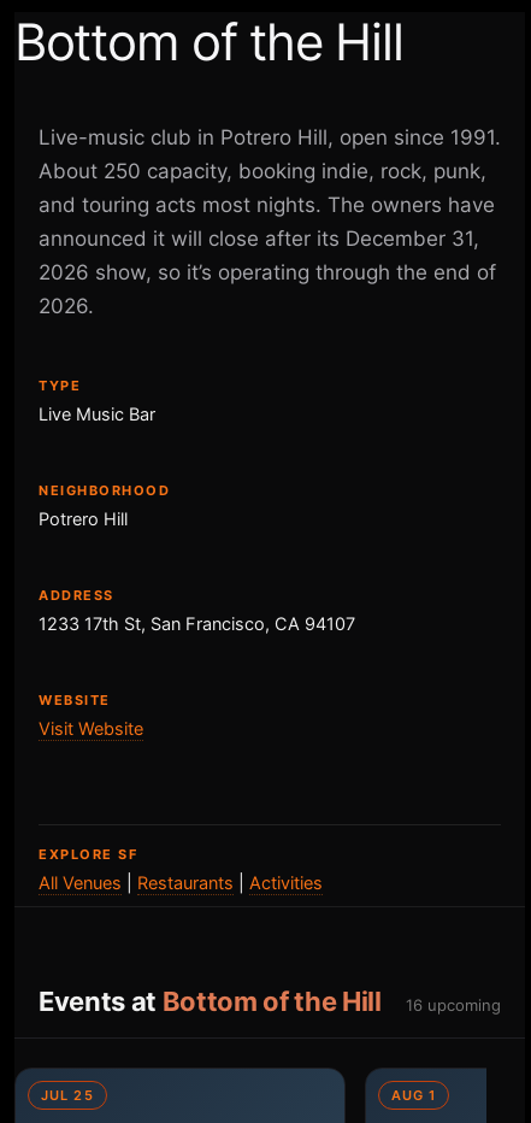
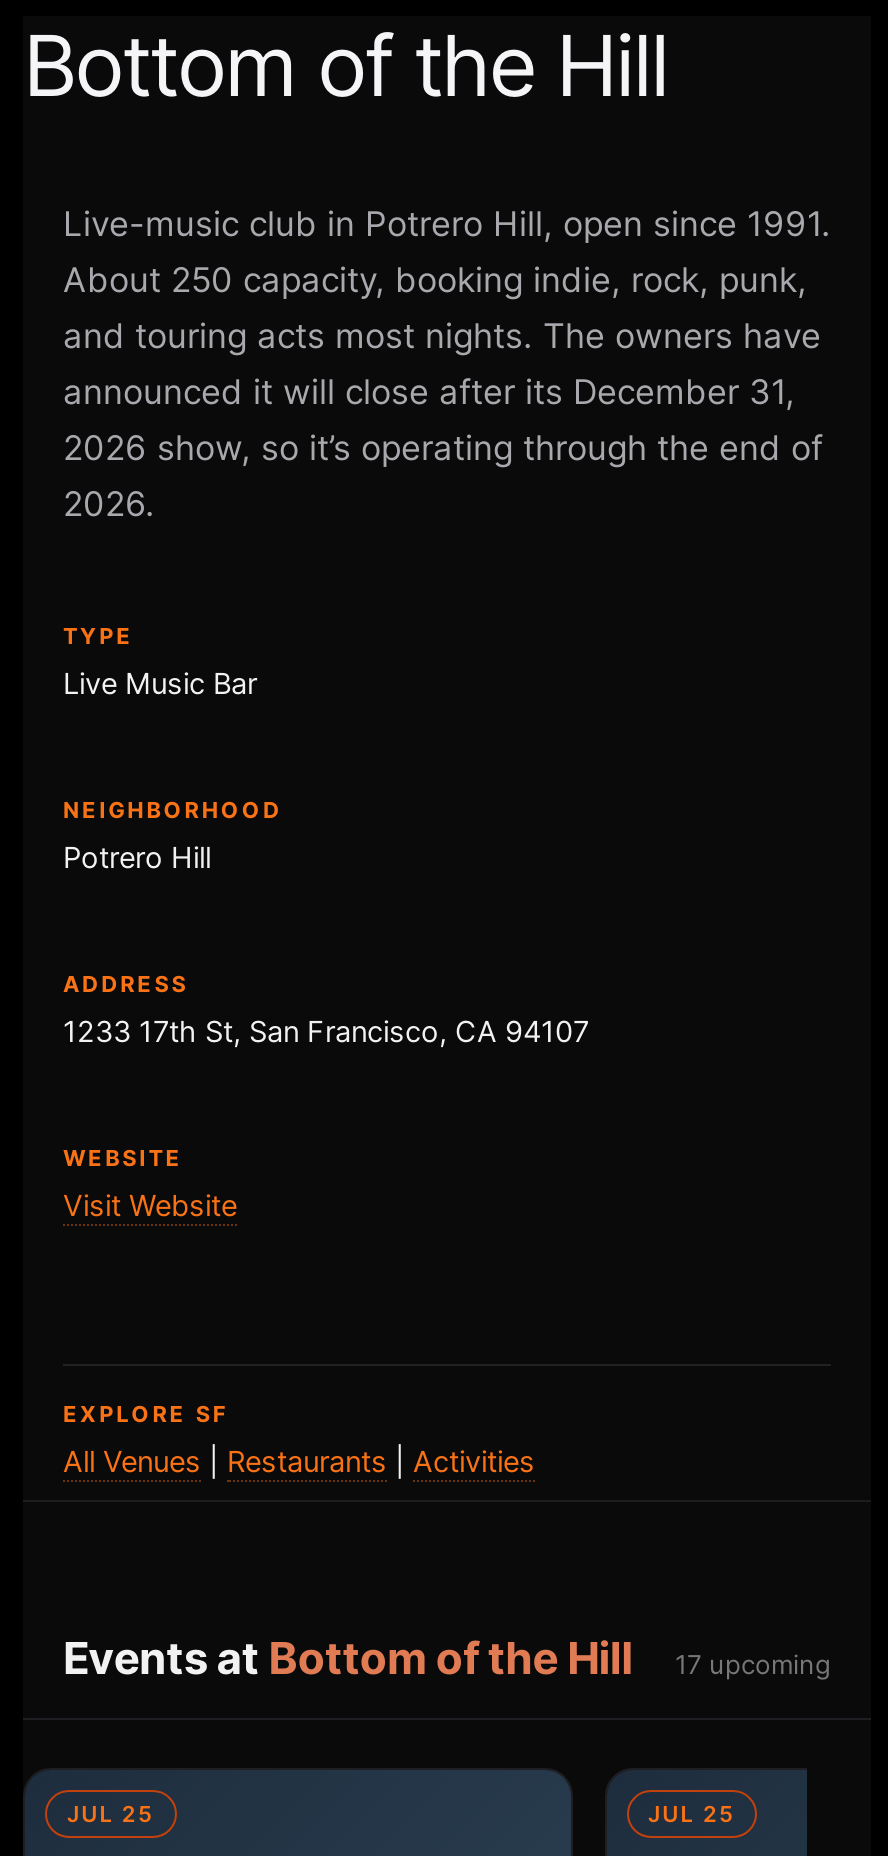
[39,986,501,1017] Events at Bottom of the Hill 16 upcoming -> [63,1632,831,1684] Events at Bottom of the Hill 17 upcoming
[391,1087,436,1104] AUG 1 -> [648,1800,735,1828] JUL 25

